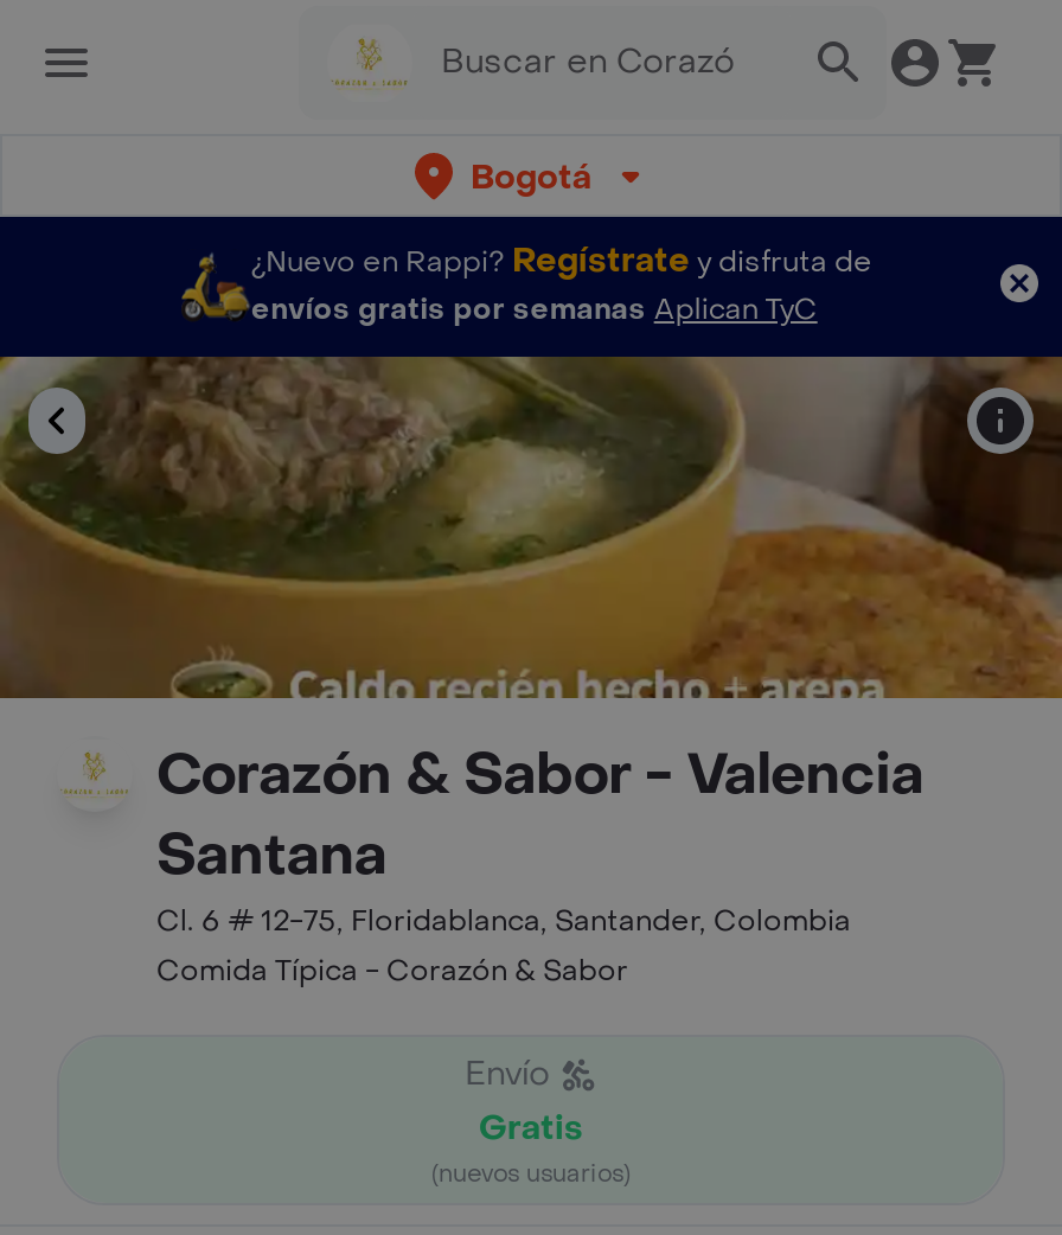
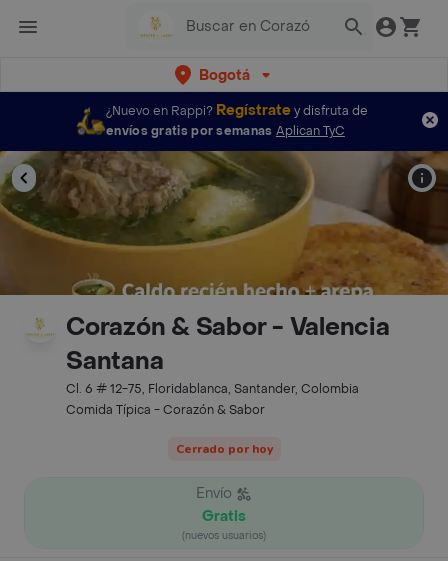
none -> [175,441,272,457] Cerrado por hoy

